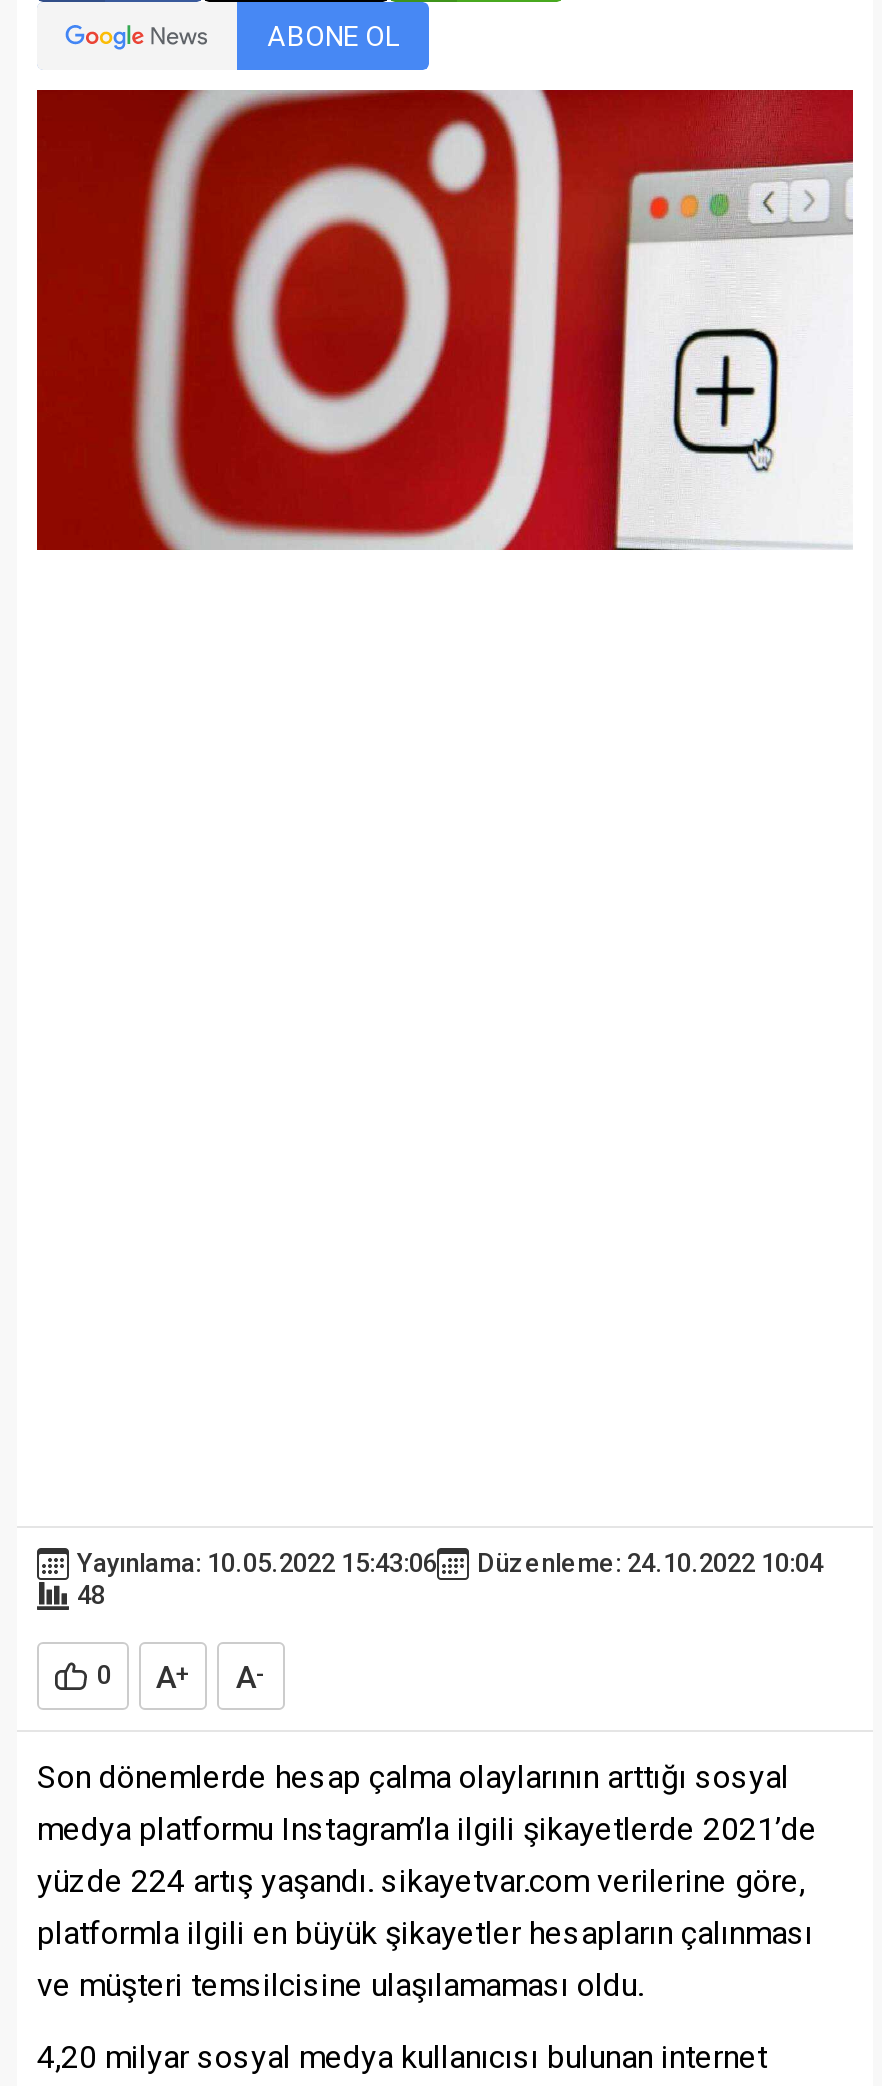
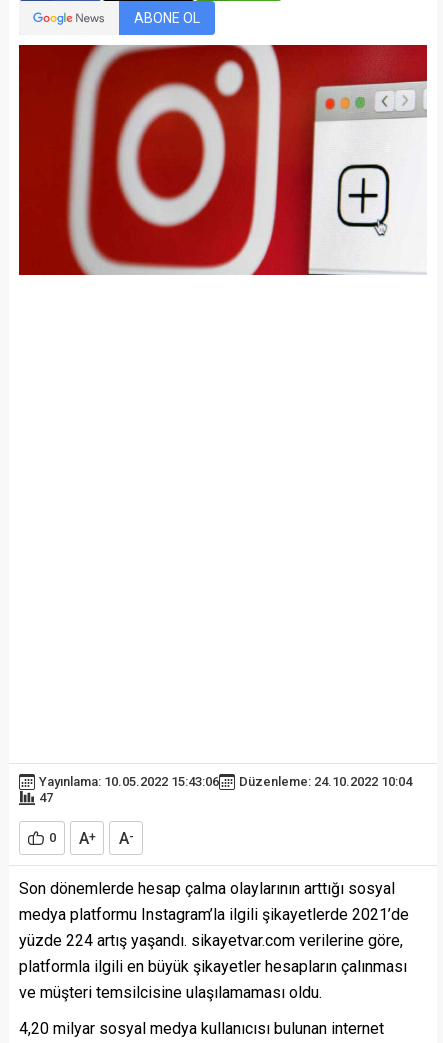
[77,1579,105,1609] 48 -> [39,789,53,804] 47

